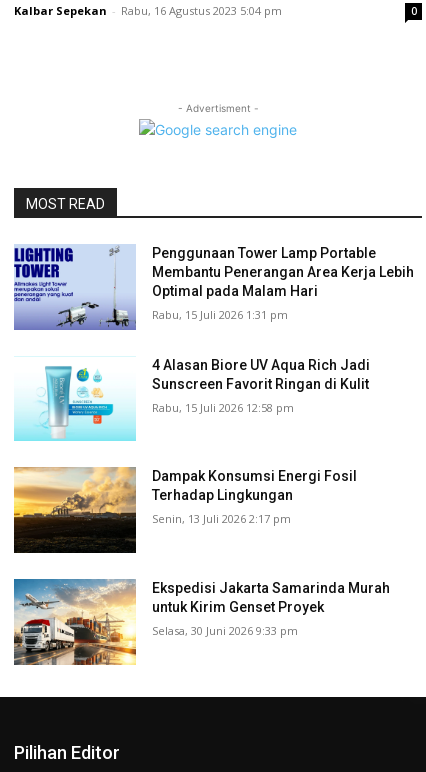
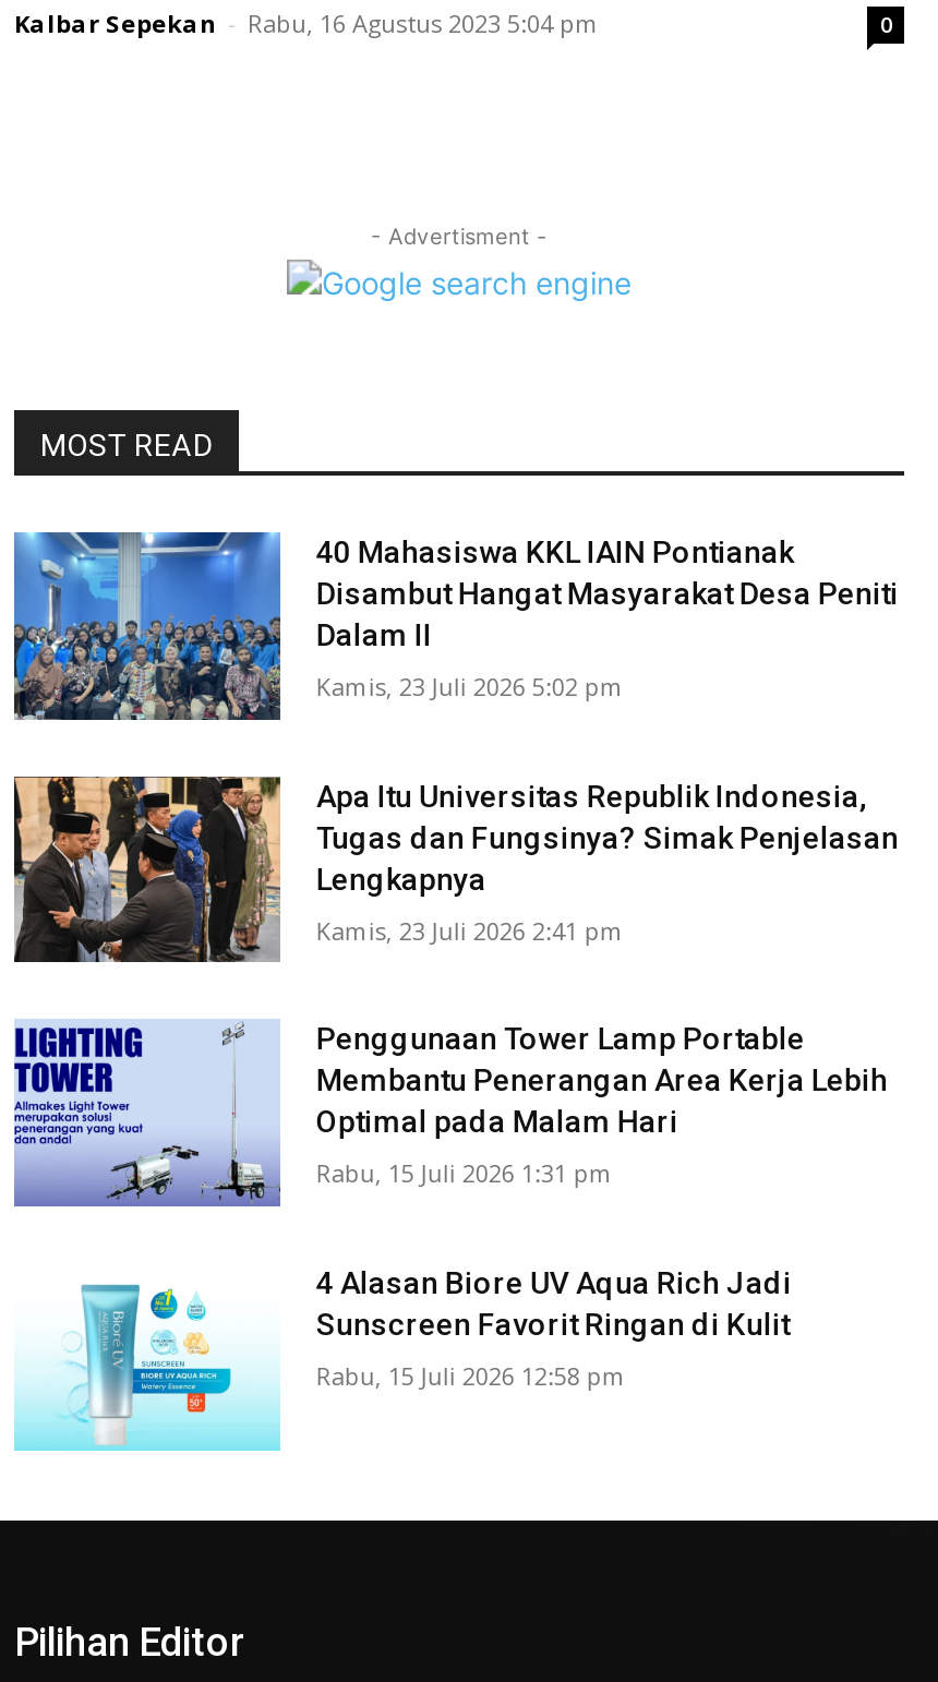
none -> [12,530,899,946] [image] | 40 Mahasiswa KKL IAIN Pontianak | Disambut Hangat Masyarakat Desa Peniti | Dalam II | Kamis, 23 Juli 2026 5:02 pm | Apa Itu Universitas Republik Indonesia, | Tugas dan Fungsinya? Simak Penjelasan | Lengkapnya | Kamis, 23 Juli 2026 2:41 pm
none -> [12,774,282,964] [image]
moved [34,245,414,440] -> [58,1022,888,1446]: [image] | Penggunaan Tower Lamp Portable | Membantu Penerangan Area Kerja Lebih | Optimal pada Malam Hari | Rabu, 15 Juli 2026 1:31 pm | 4 Alasan Biore UV Aqua Rich Jadi | Sunscreen Favorit Ringan di Kulit | Rabu, 15 Juli 2026 12:58 pm
[13,466,357,554] [image] | Dampak Konsumsi Energi Fosil | Terhadap Lingkungan | Senin, 13 Juli 2026 2:17 pm -> none
[13,578,390,666] [image] | Ekspedisi Jakarta Samarinda Murah | untuk Kirim Genset Proyek | Selasa, 30 Juni 2026 9:33 pm -> none

